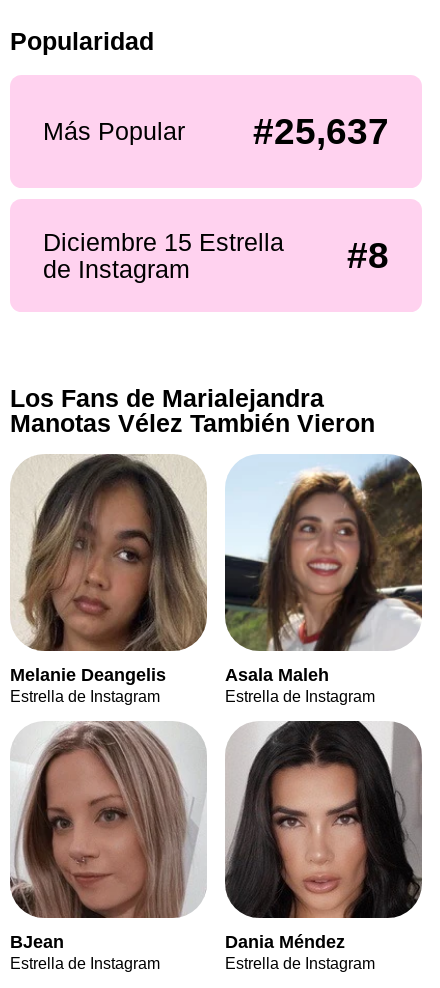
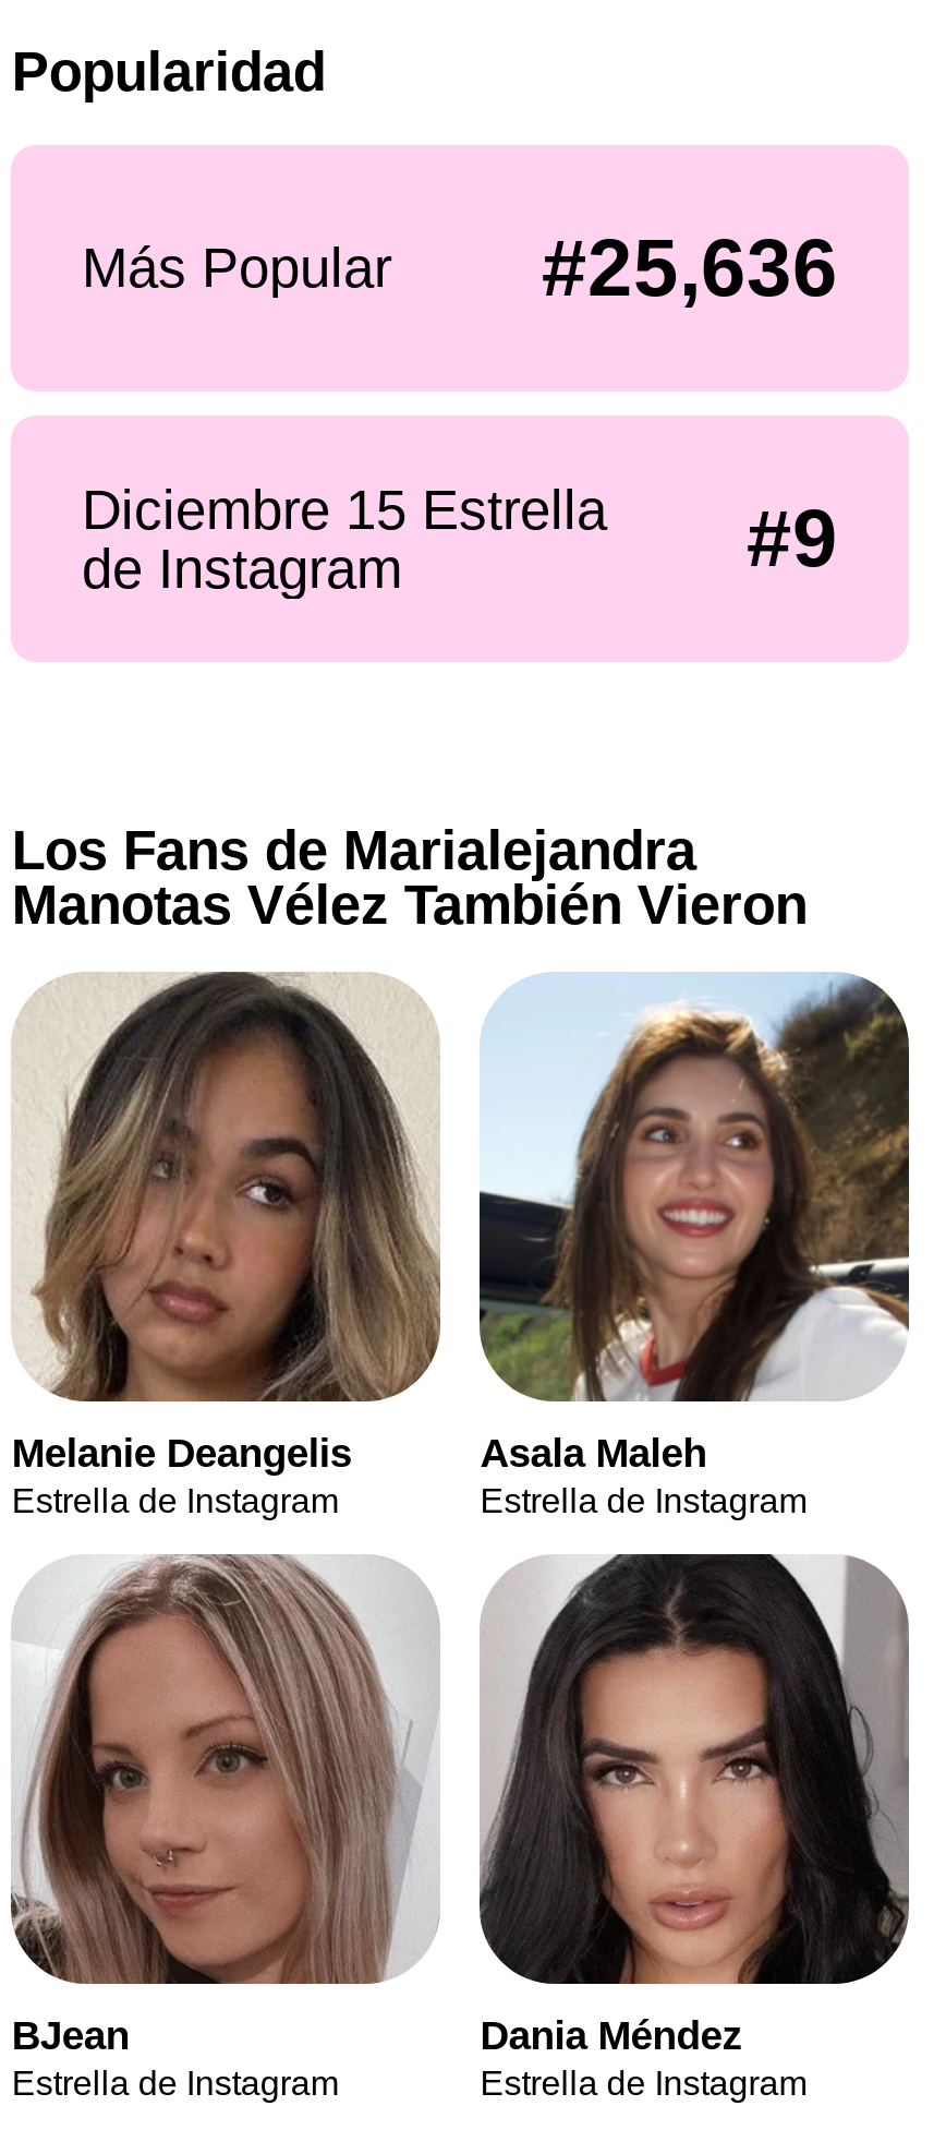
[253,111,389,152] #25,637 -> [542,223,838,313] #25,636
[347,235,389,276] #8 -> [747,495,838,584] #9

